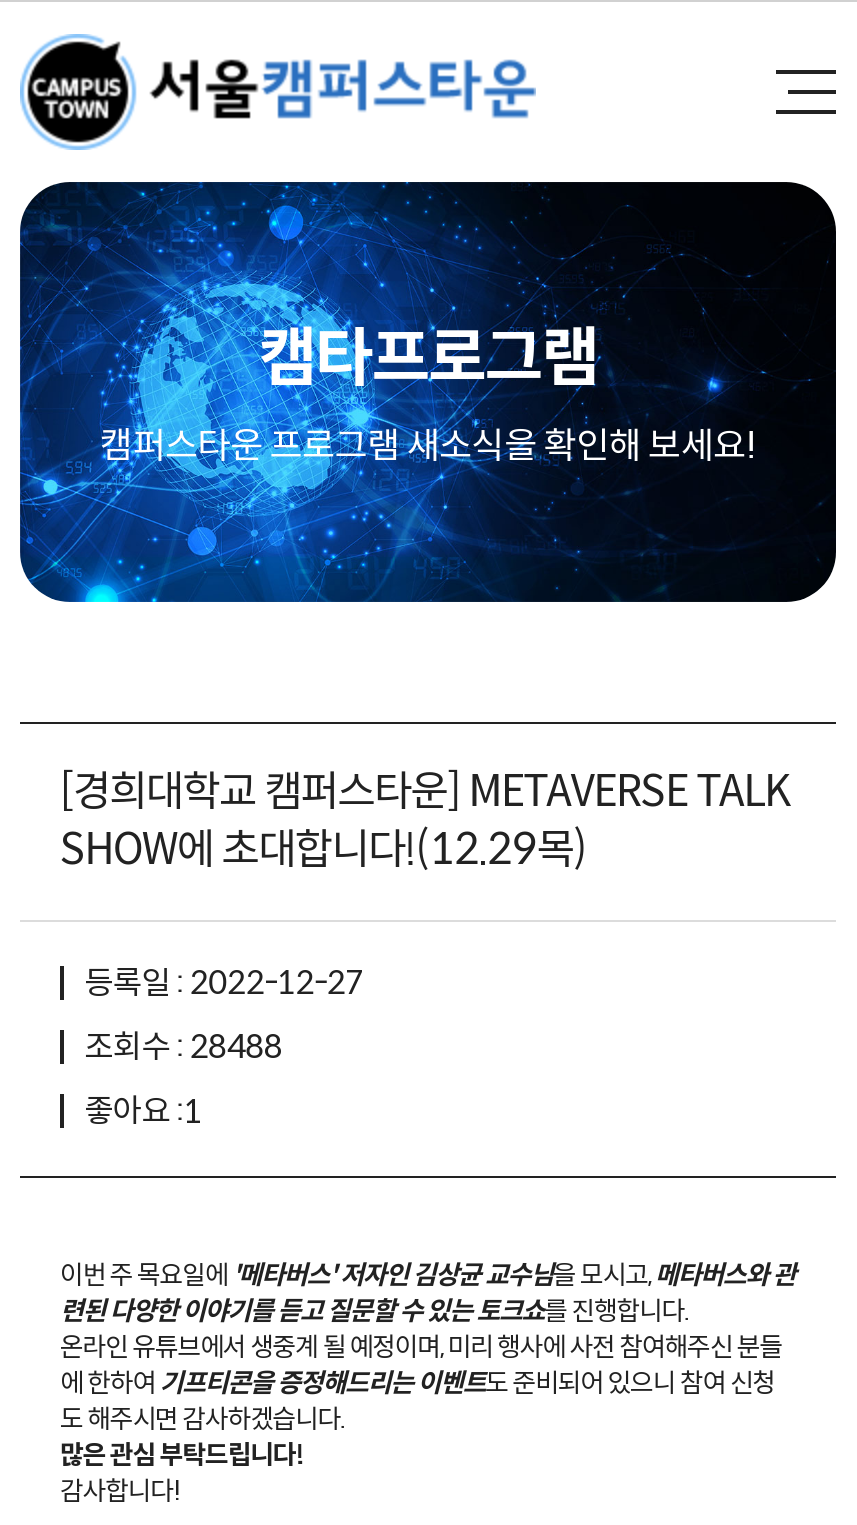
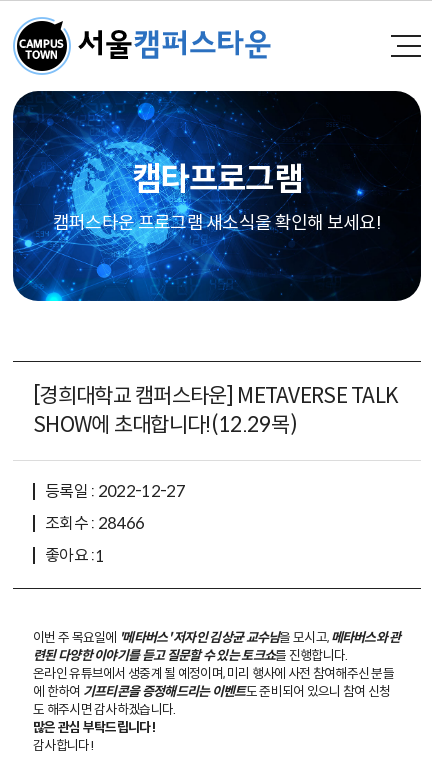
[84,1026,283,1068] 조회수 : 28488 -> [45,513,144,534] 조회수 : 28466

